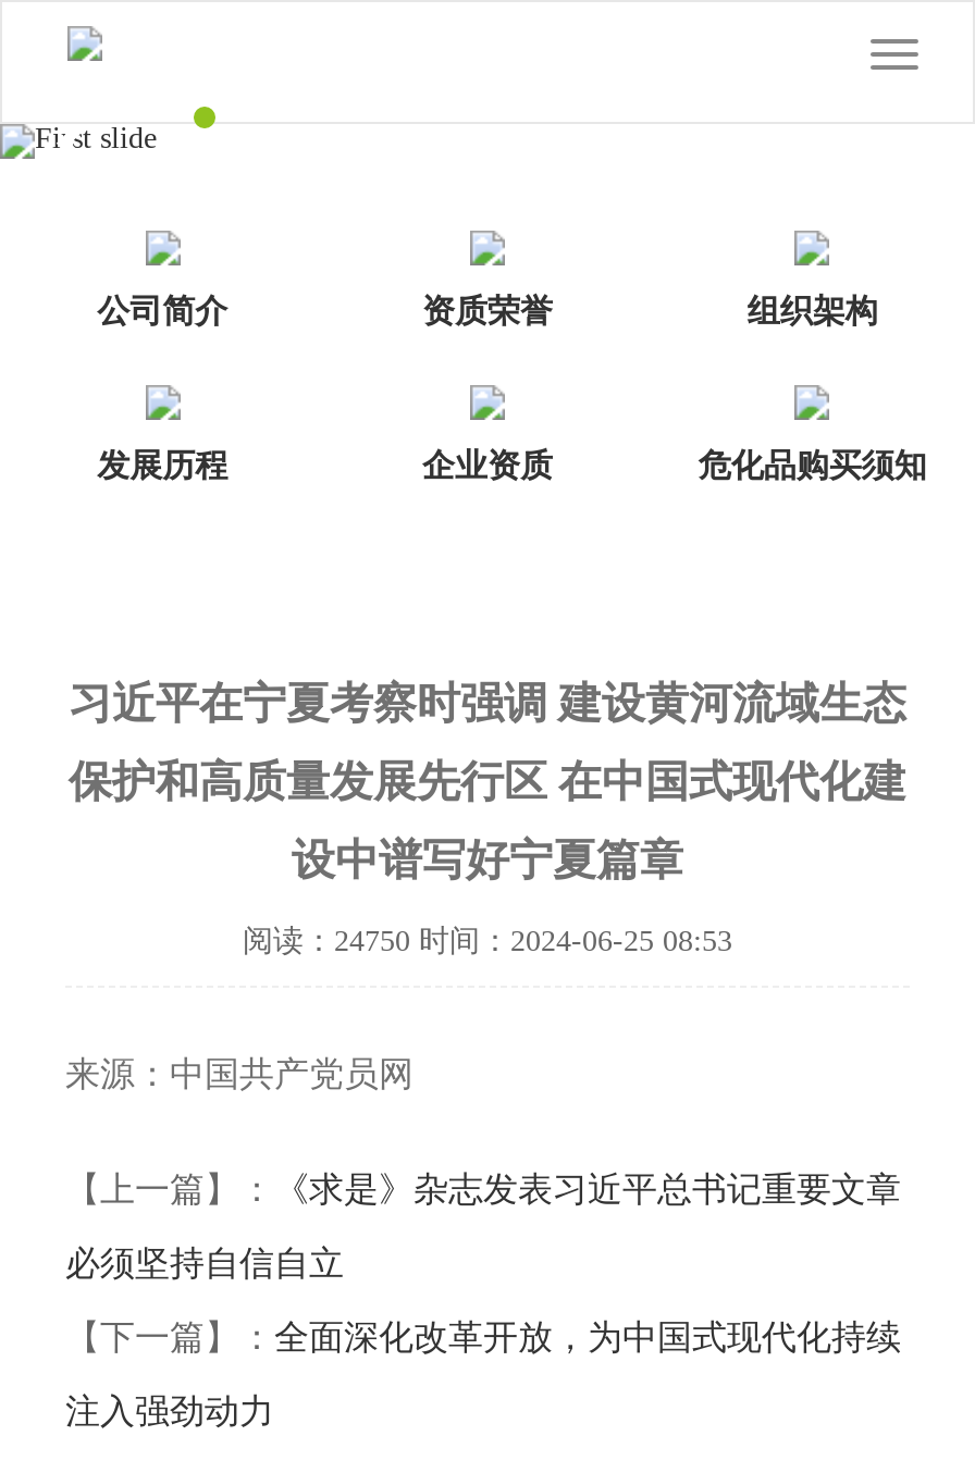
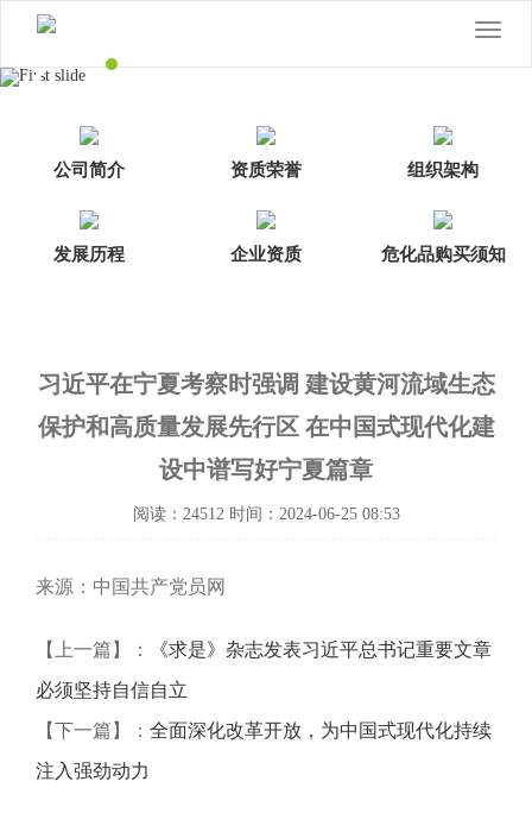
[243,925,732,957] 阅读：24750 时间：2024-06-25 08:53 -> [132,505,400,523] 阅读：24512 时间：2024-06-25 08:53

